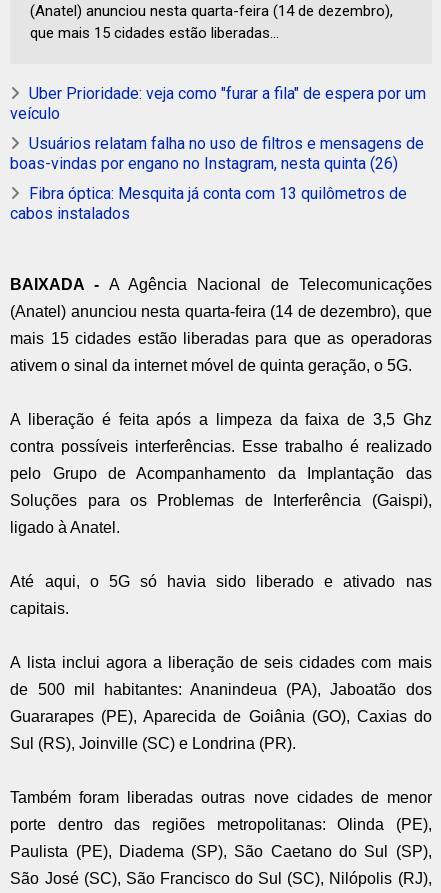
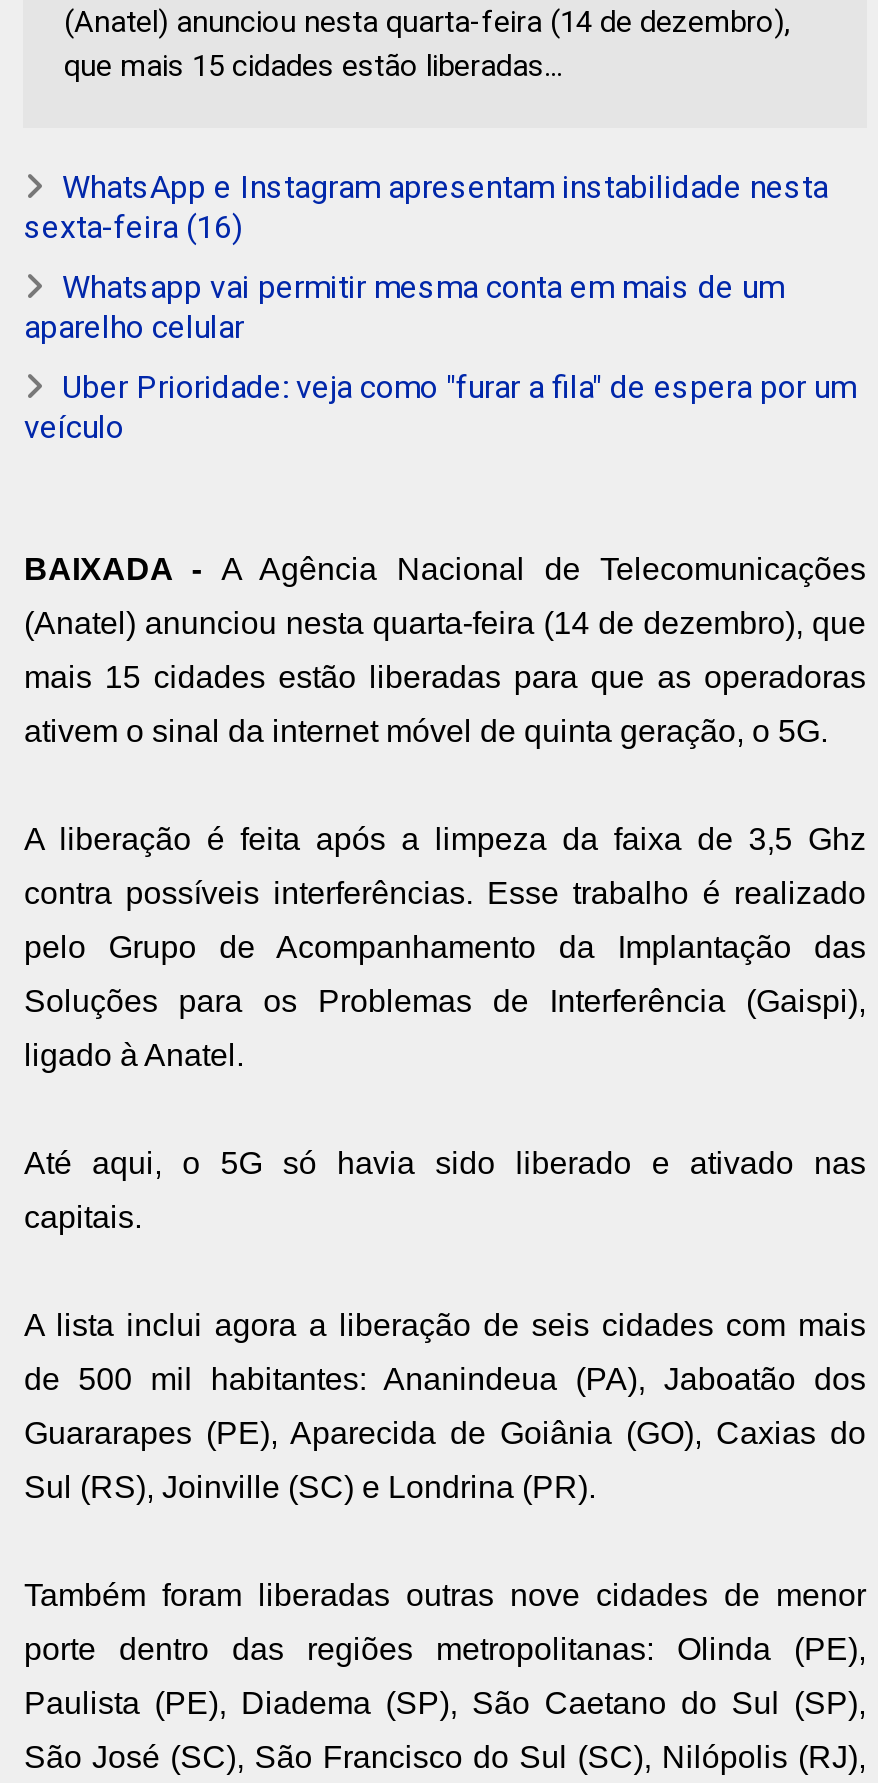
none -> [24,168,828,346] WhatsApp e Instagram apresentam instabilidade nesta | sexta-feira (16) | Whatsapp vai permitir mesma conta em mais de um | aparelho celular
moved [10,84,426,123] -> [24,368,856,446]: Uber Prioridade: veja como "furar a fila" de espera por um | veículo
[10,134,424,223] Usuários relatam falha no uso de filtros e mensagens de | boas-vindas por engano no Instagram, nesta quinta (26) | Fibra óptica: Mesquita já conta com 13 quilômetros de | cabos instalados -> none

